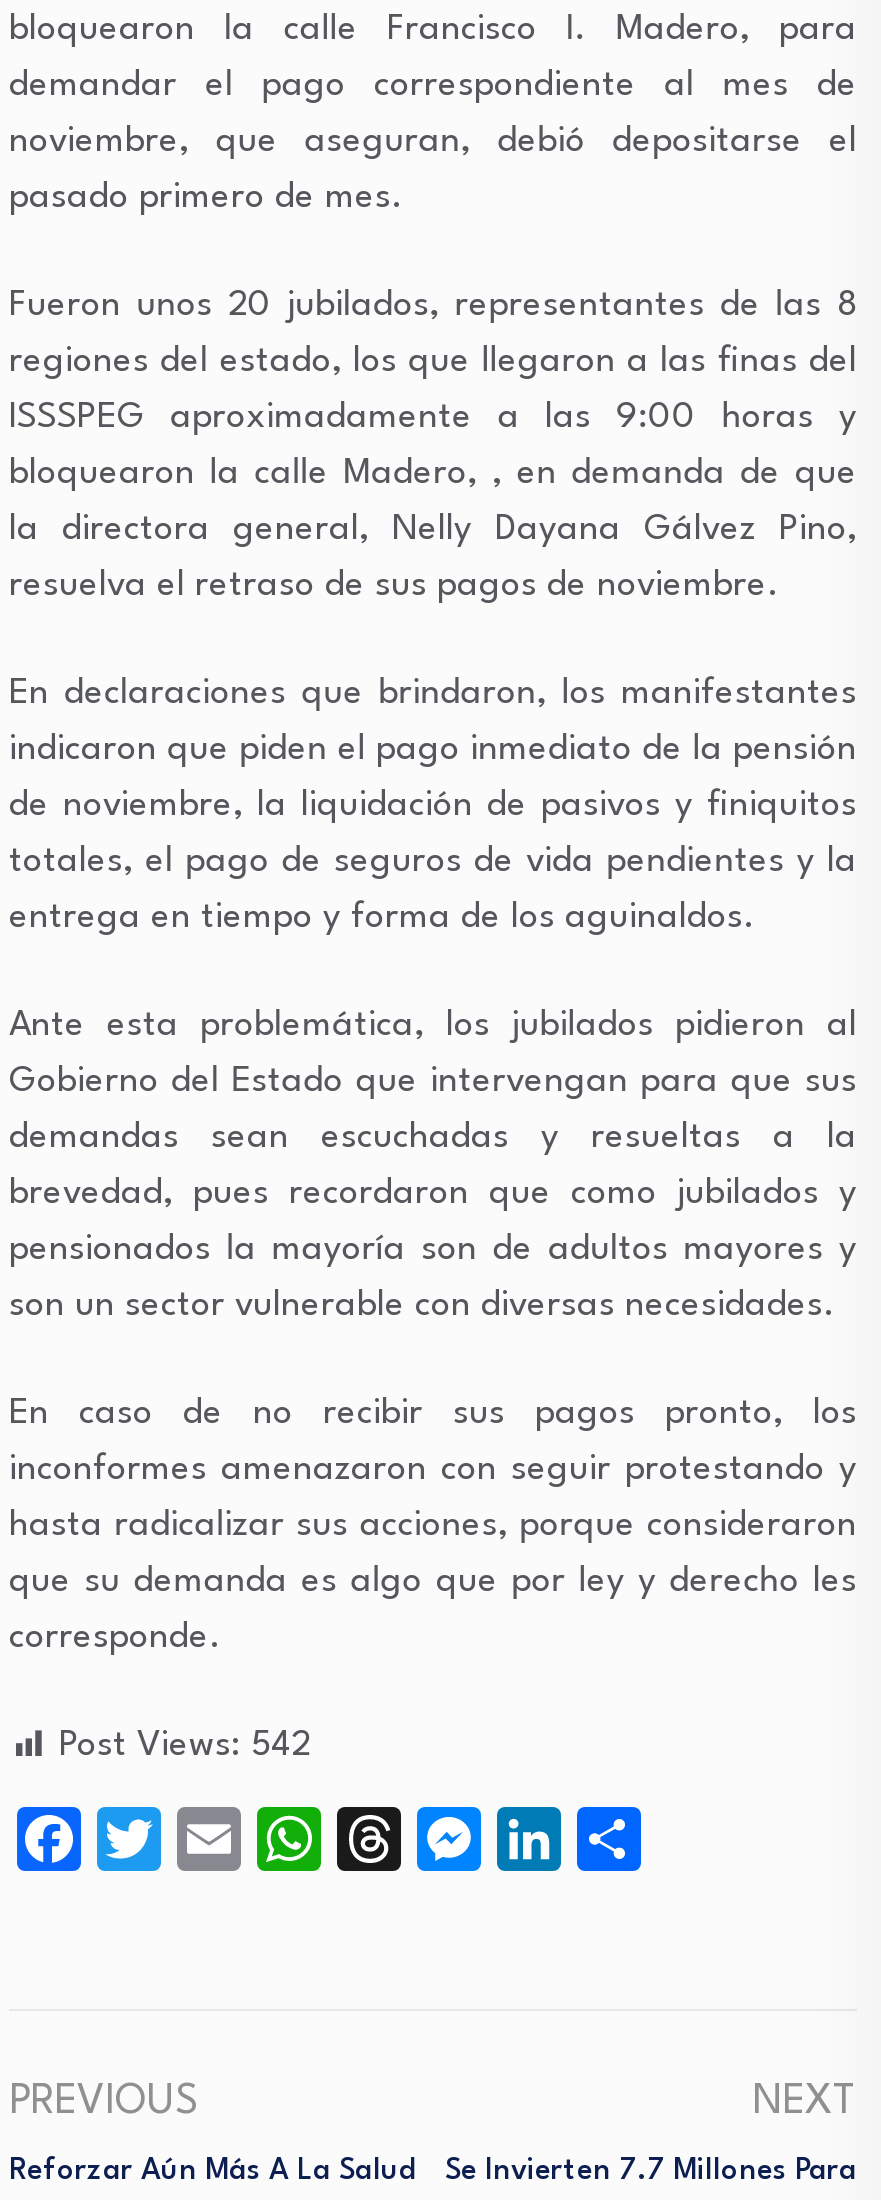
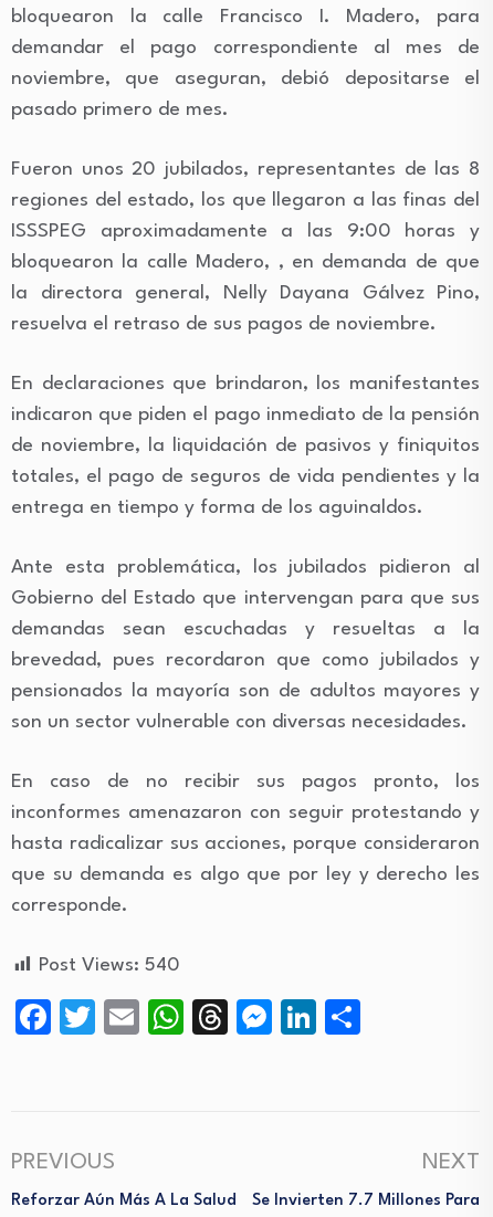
[59,1730,311,1764] Post Views: 542 -> [39,956,180,975] Post Views: 540

